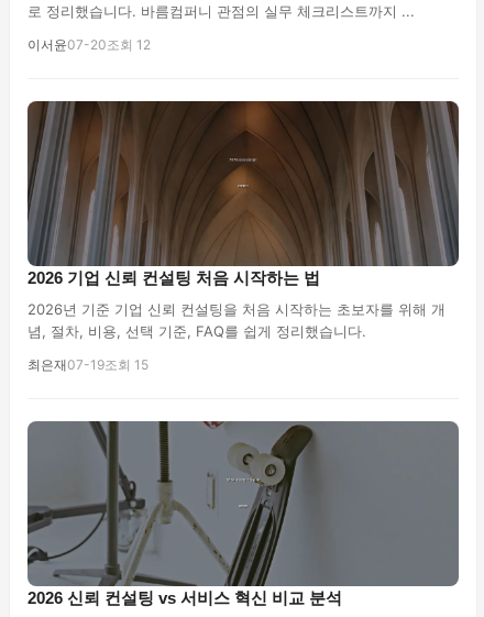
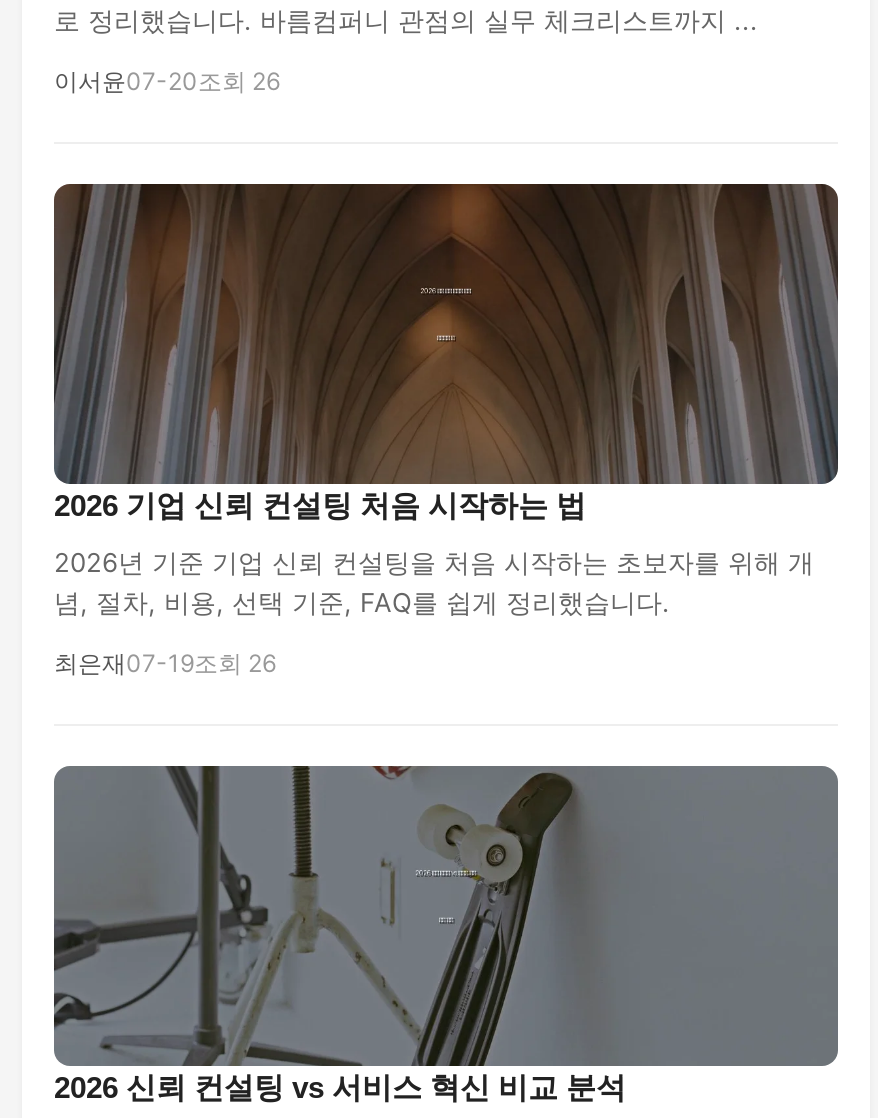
[28,36,151,53] 이서윤07-20조회 12 -> [54,66,280,96] 이서윤07-20조회 26
[28,356,148,373] 최은재07-19조회 15 -> [54,648,276,678] 최은재07-19조회 26

